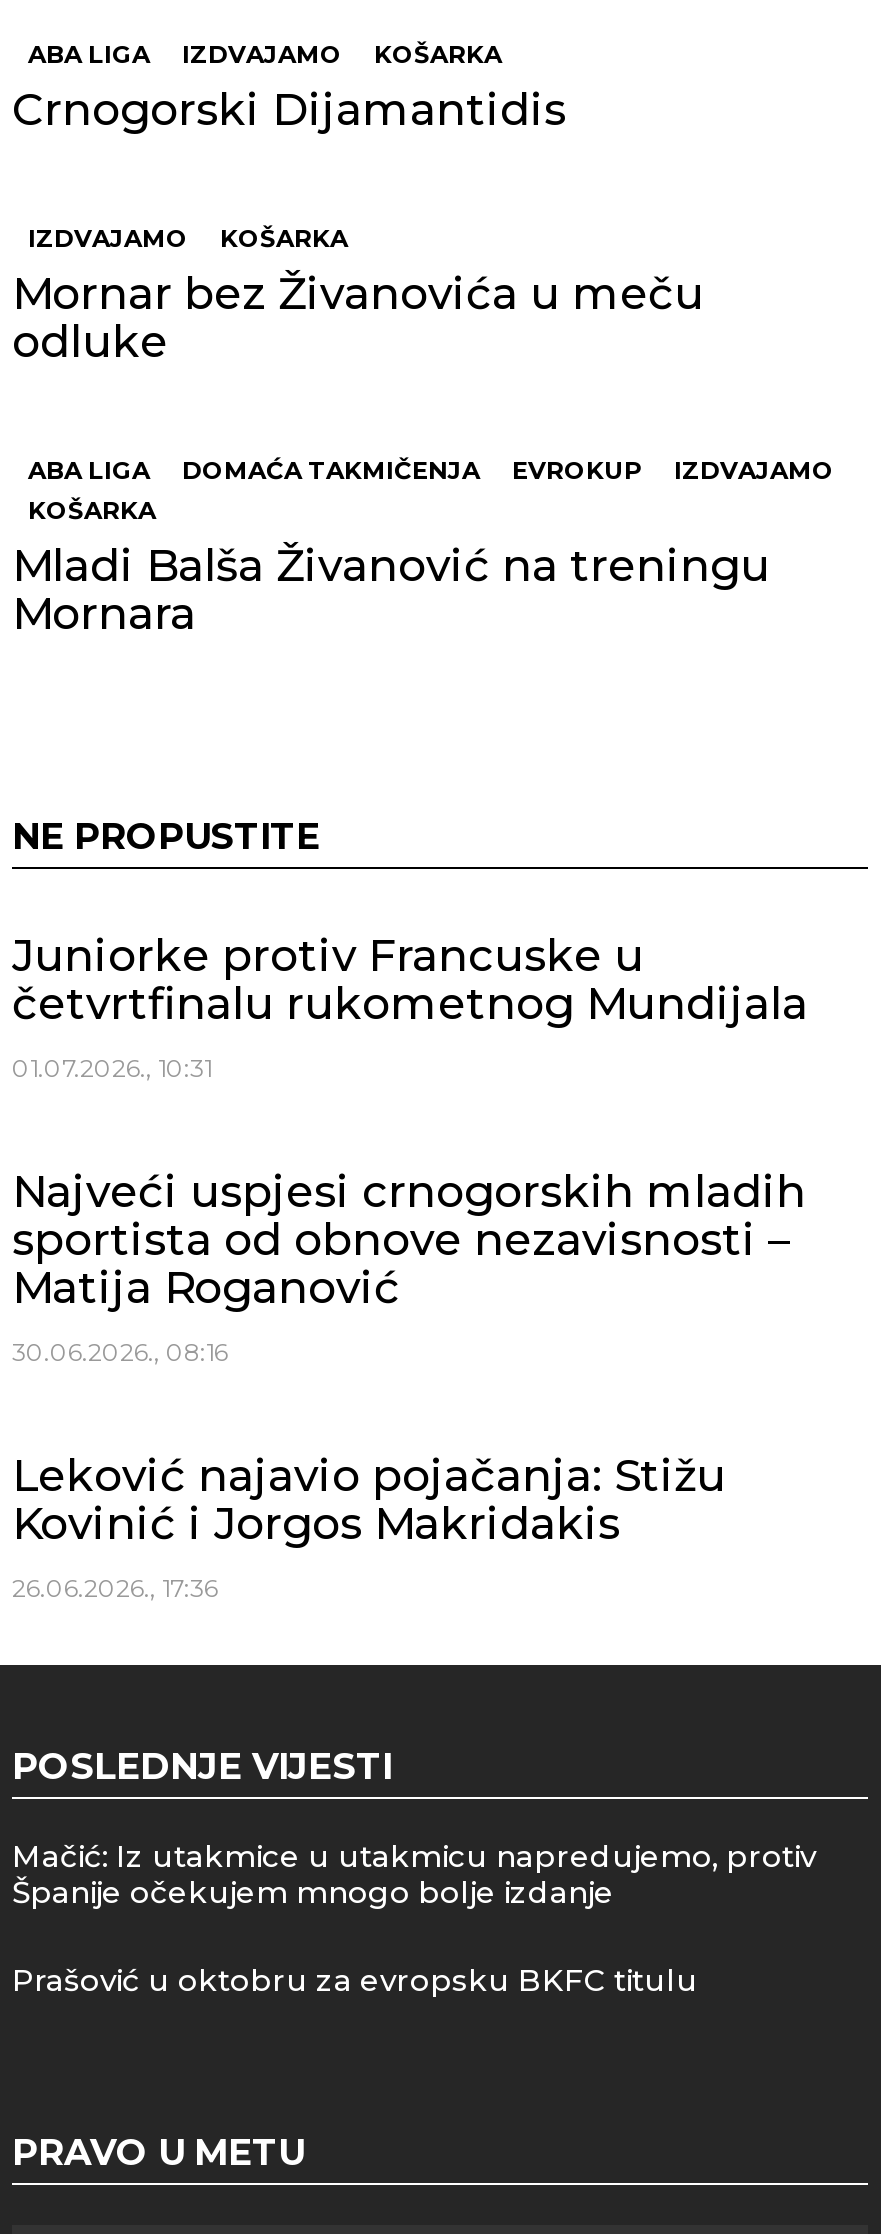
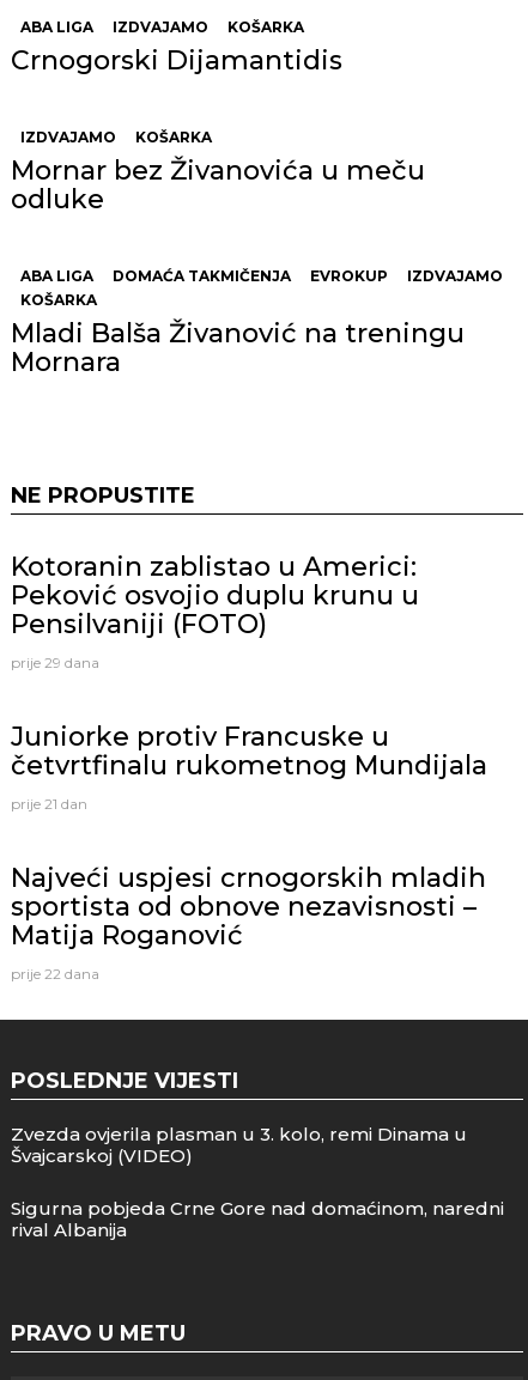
none -> [11,550,419,671] Kotoranin zablistao u Americi: | Peković osvojio duplu krunu u | Pensilvaniji (FOTO) | prije 29 dana
moved [12,929,808,1031] -> [11,720,487,781]: Juniorke protiv Francuske u | četvrtfinalu rukometnog Mundijala
[12,1053,212,1083] 01.07.2026., 10:31 -> [11,795,87,813] prije 21 dan
moved [12,1165,806,1315] -> [11,862,486,951]: Najveći uspjesi crnogorskih mladih | sportista od obnove nezavisnosti – | Matija Roganović
[12,1337,726,1603] 30.06.2026., 08:16 | Leković najavio pojačanja: Stižu | Kovinić i Jorgos Makridakis | 26.06.2026., 17:36 -> [11,965,99,983] prije 22 dana
[12,1837,816,1911] Mačić: Iz utakmice u utakmicu napredujemo, protiv | Španije očekujem mnogo bolje izdanje -> [11,1123,467,1167] Zvezda ovjerila plasman u 3. kolo, remi Dinama u | Švajcarskoj (VIDEO)
[12,1961,698,1999] Prašović u oktobru za evropsku BKFC titulu -> [11,1197,504,1241] Sigurna pobjeda Crne Gore nad domaćinom, naredni | rival Albanija

